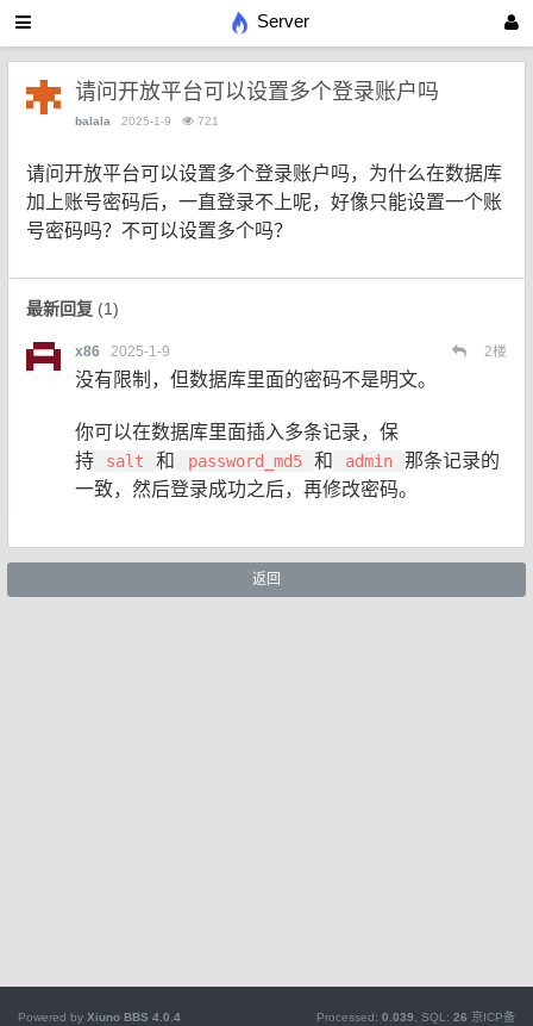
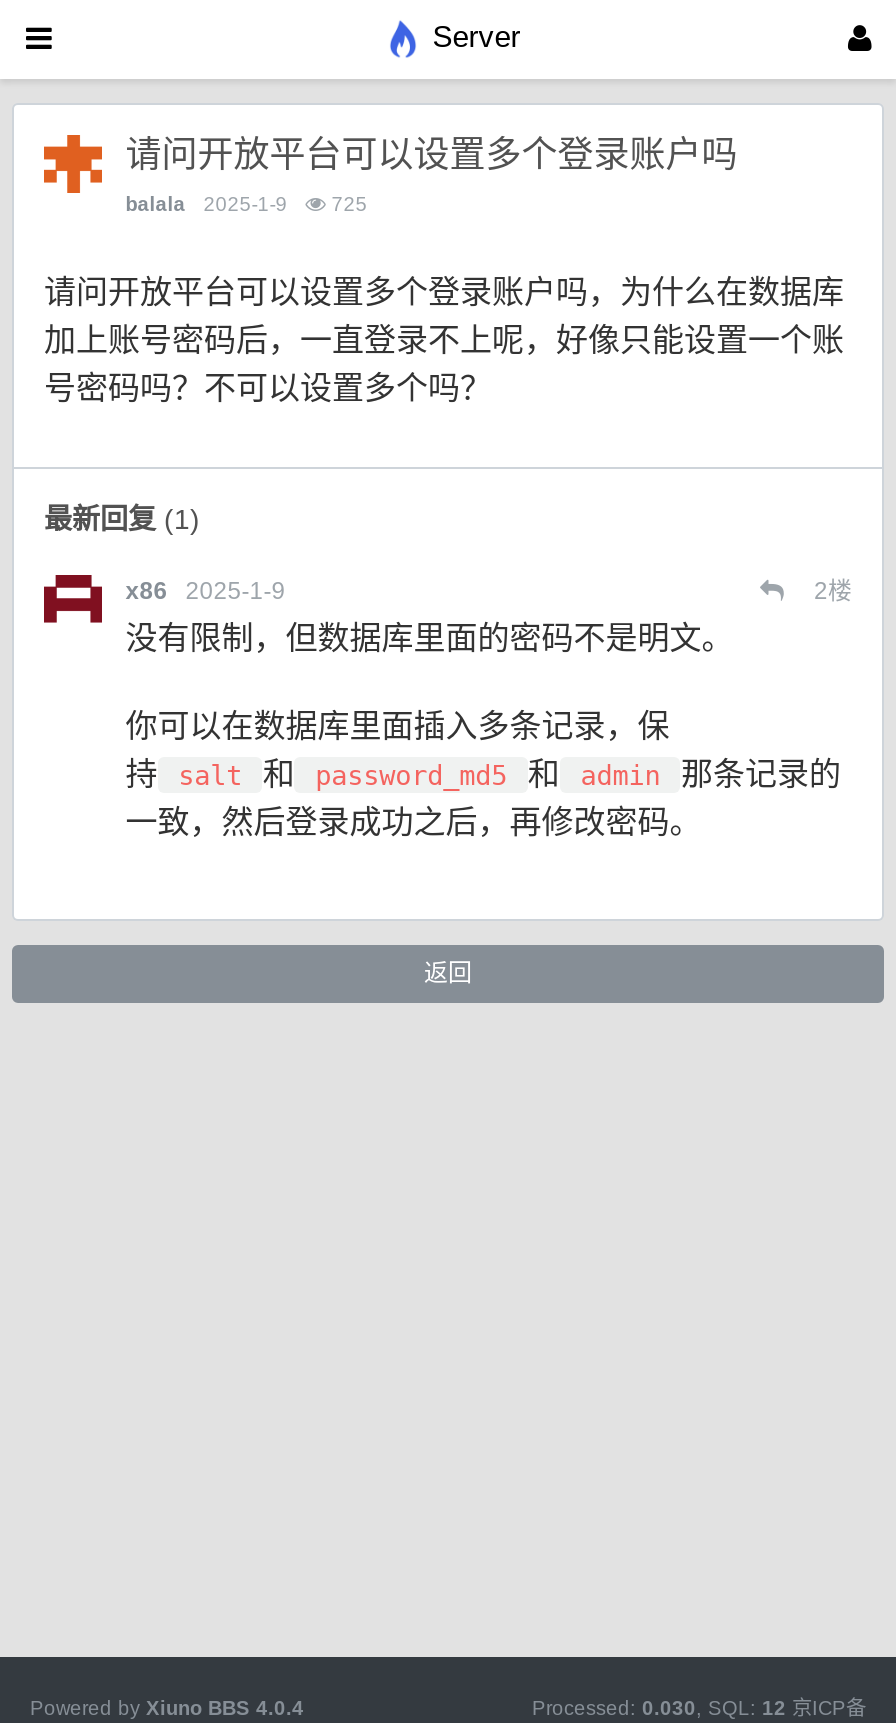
[75,114,219,128] balala 2025-1-9 721 -> [126,193,368,215] balala 2025-1-9 725
[316,1011,515,1024] Processed: 0.039, SQL: 26 京ICP备 -> [532,1697,866,1719] Processed: 0.030, SQL: 12 京ICP备

